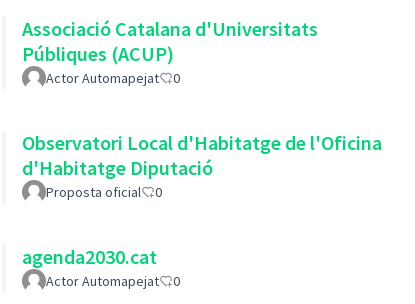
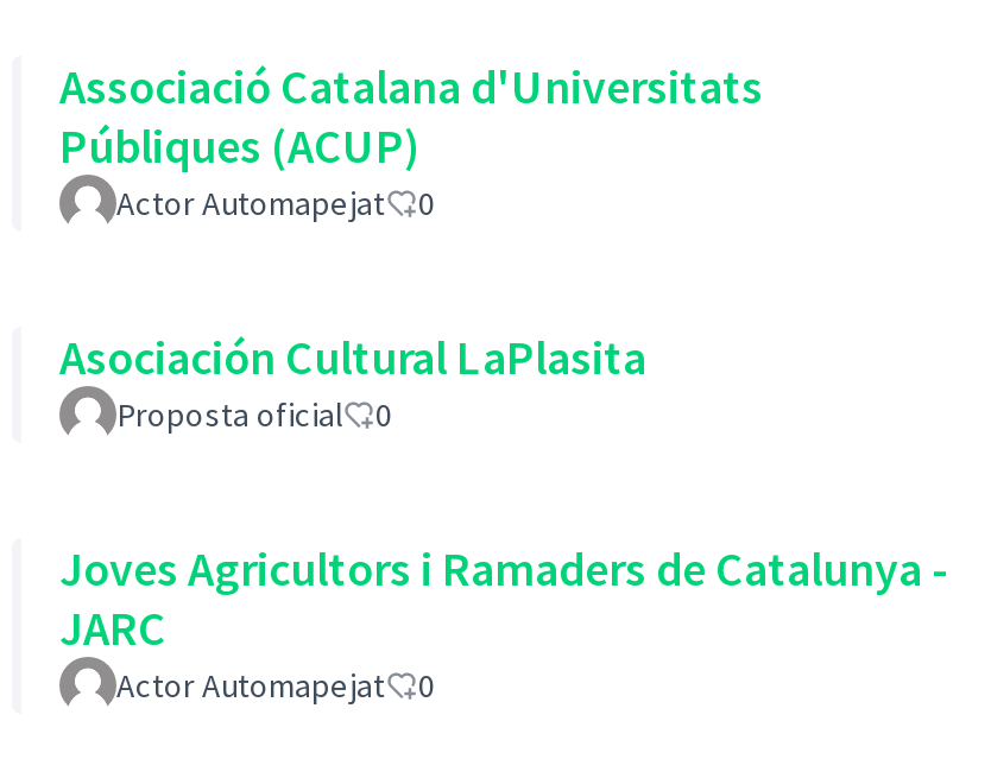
[22,130,382,180] Observatori Local d'Habitatge de l'Oficina | d'Habitatge Diputació -> [59,327,646,386] Asociación Cultural LaPlasita
moved [46,183,162,201] -> [116,393,392,436]: Proposta oficial | 0
[22,244,157,269] agenda2030.cat -> [59,538,948,657] Joves Agricultors i Ramaders de Catalunya - | JARC

